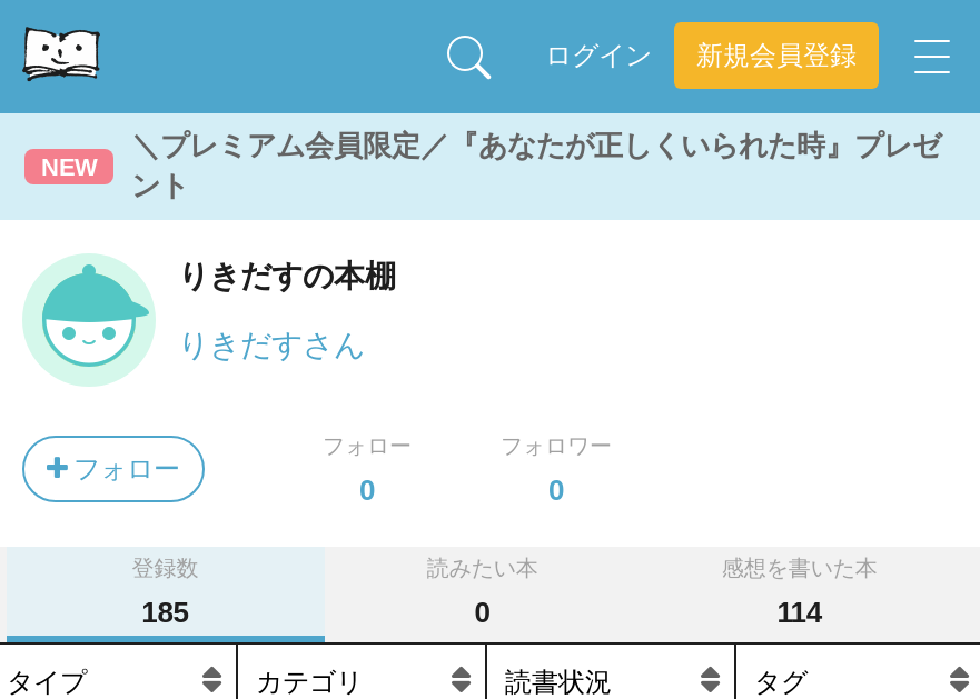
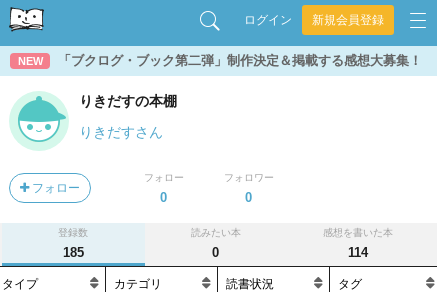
[131,129,941,202] ＼プレミアム会員限定／『あなたが正しくいられた時』プレゼ | ント -> [58,53,422,68] 「ブクログ・ブック第二弾」制作決定＆掲載する感想大募集！

